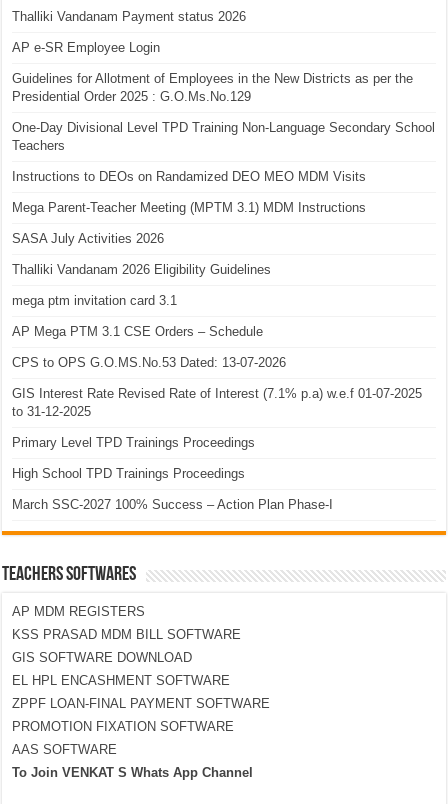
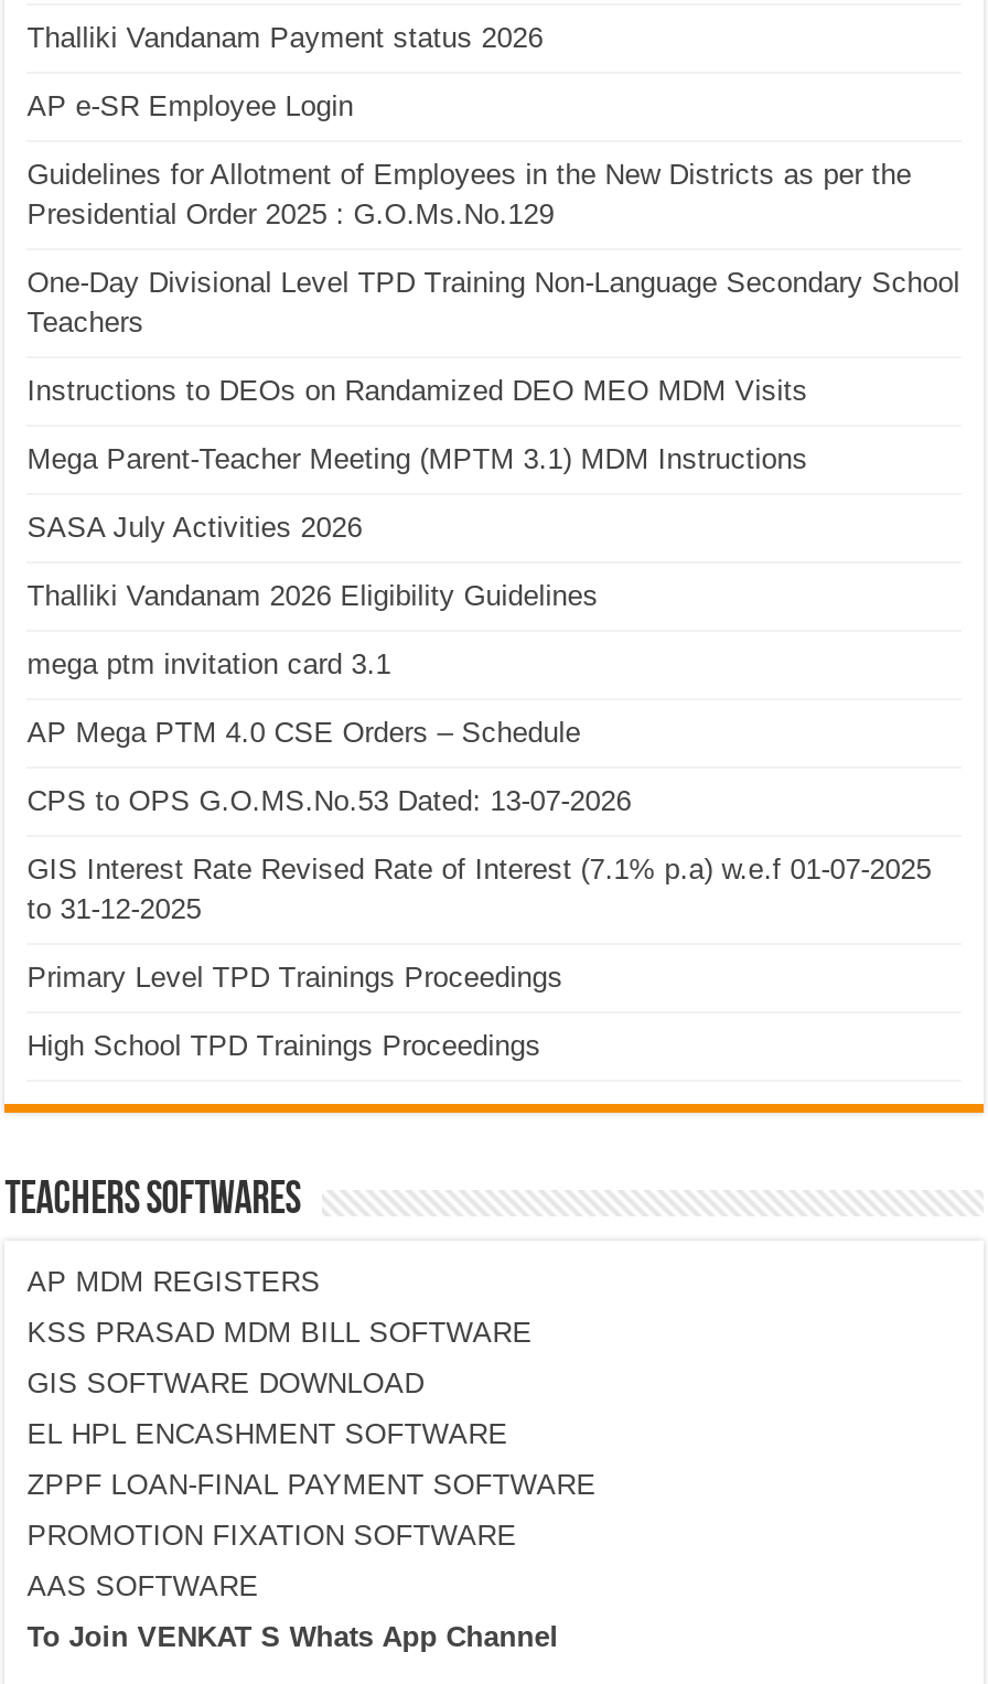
[12,324,263,339] AP Mega PTM 3.1 CSE Orders – Schedule -> [27,717,580,750] AP Mega PTM 4.0 CSE Orders – Schedule
[12,497,333,512] March SSC-2027 100% Success – Action Plan Phase-I -> none

